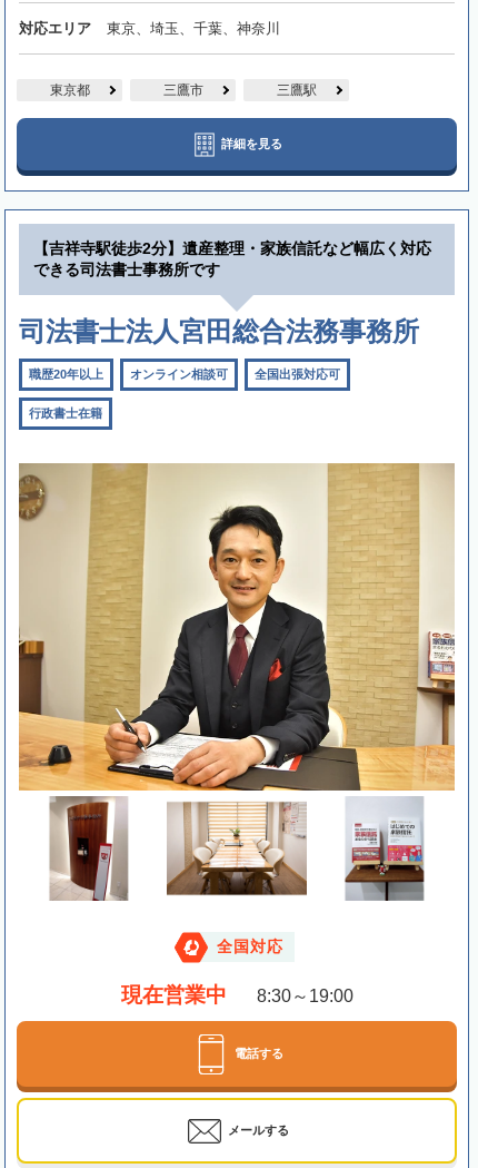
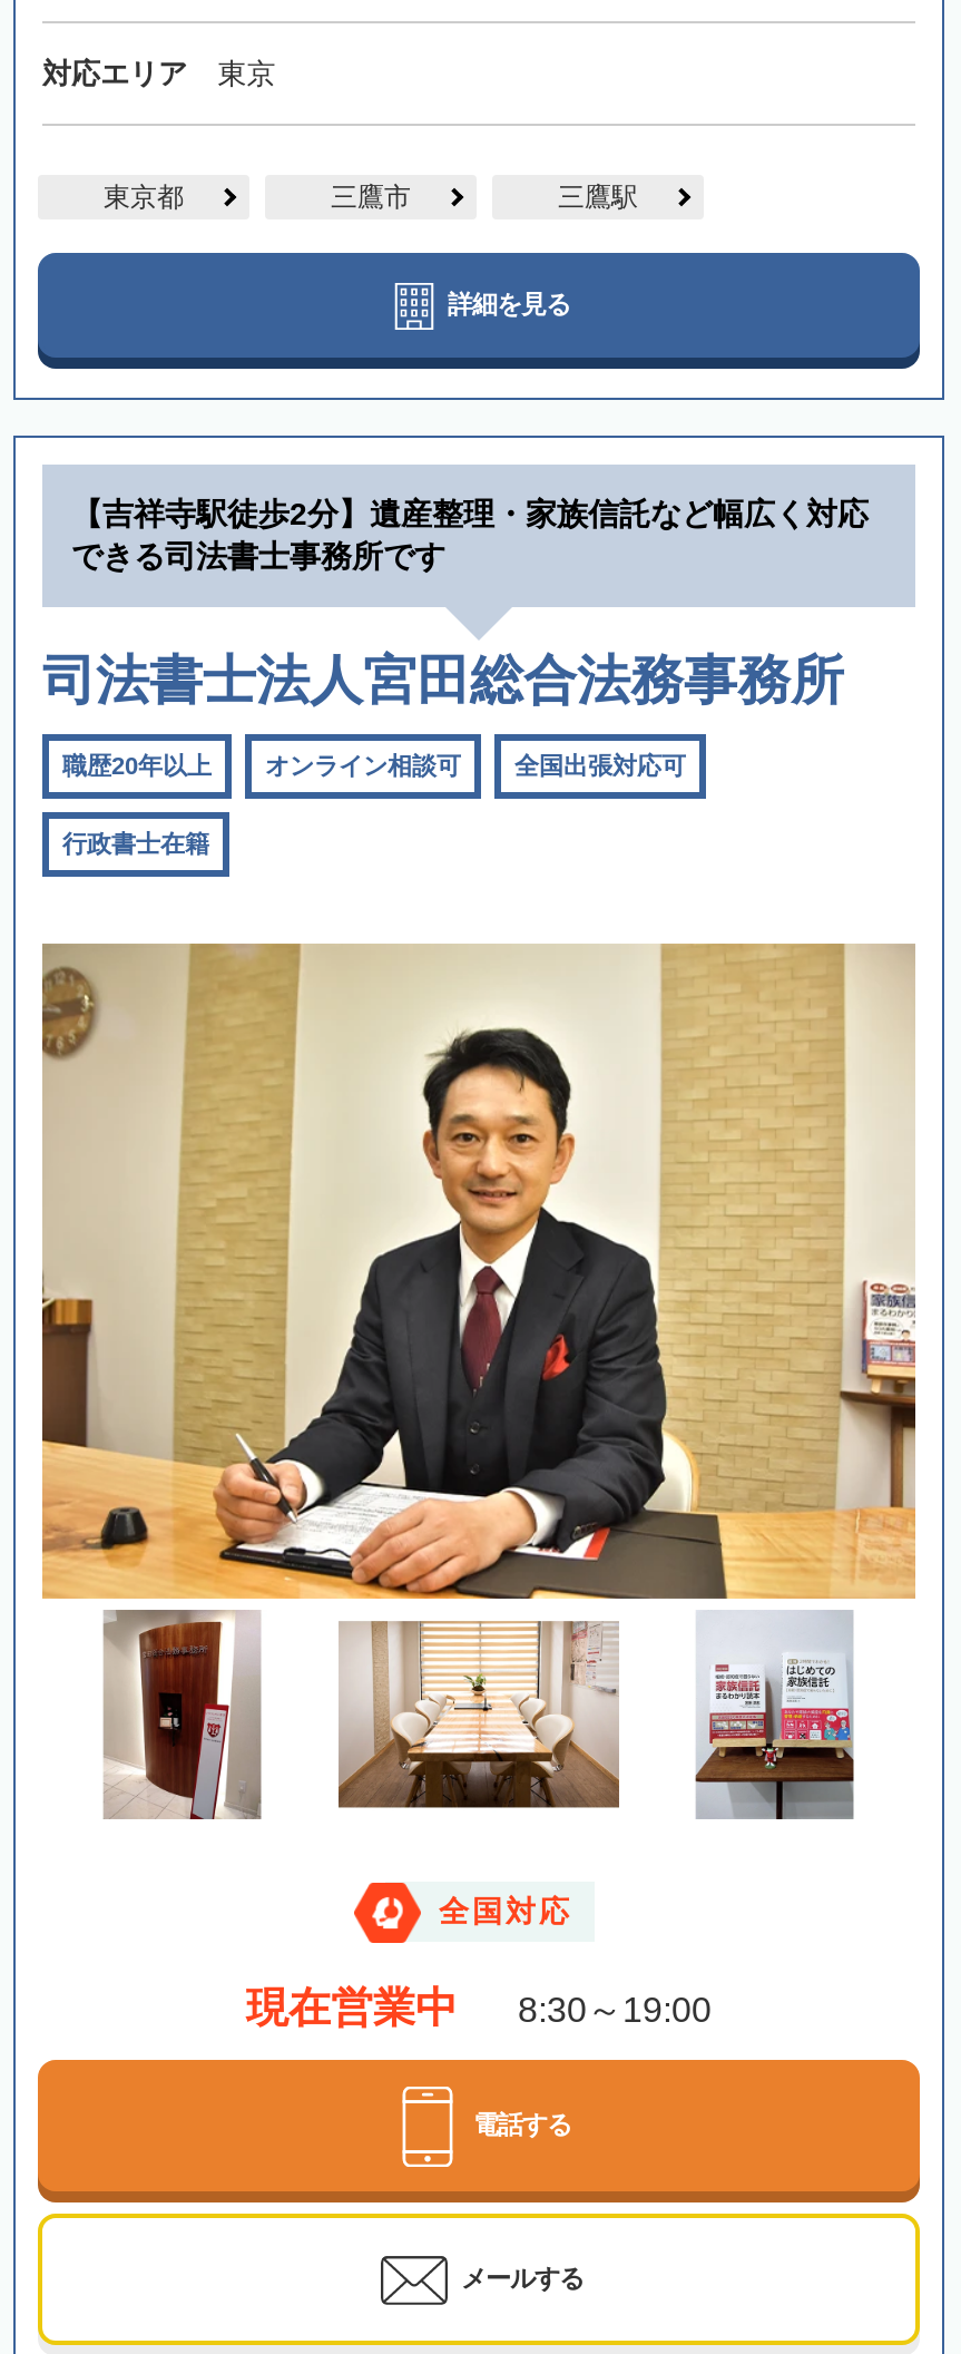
[106,20,280,37] 東京、埼玉、千葉、神奈川 -> [218,57,275,90] 東京

